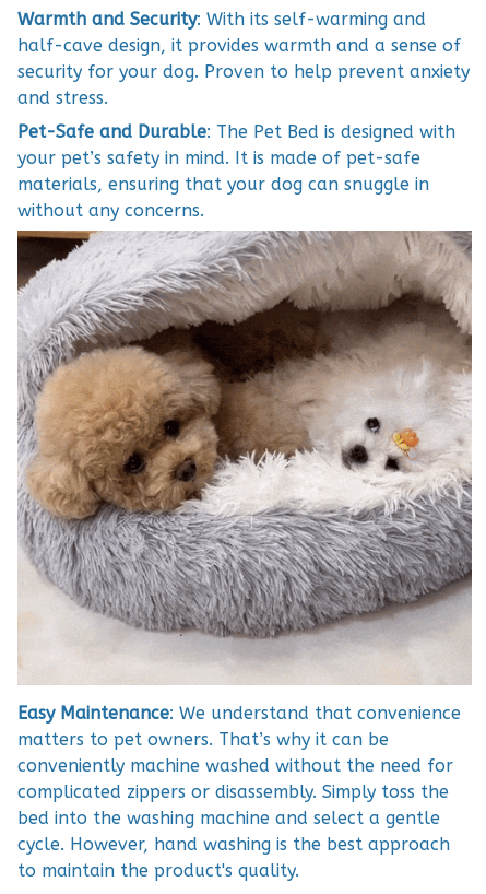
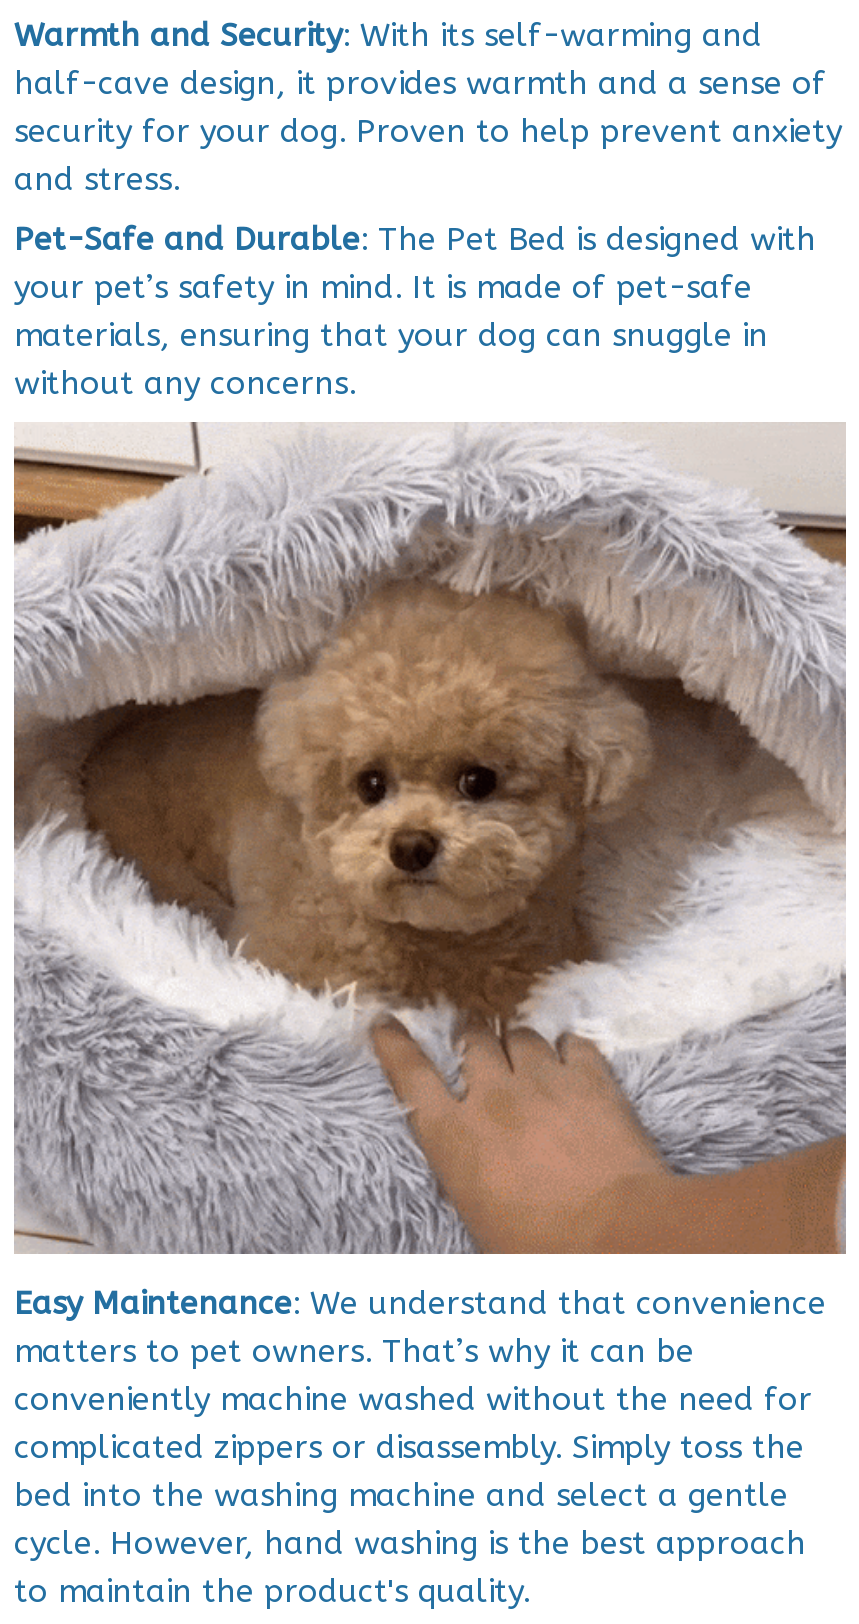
[16,230,473,685] [image] -> [12,421,846,1255] [image]

